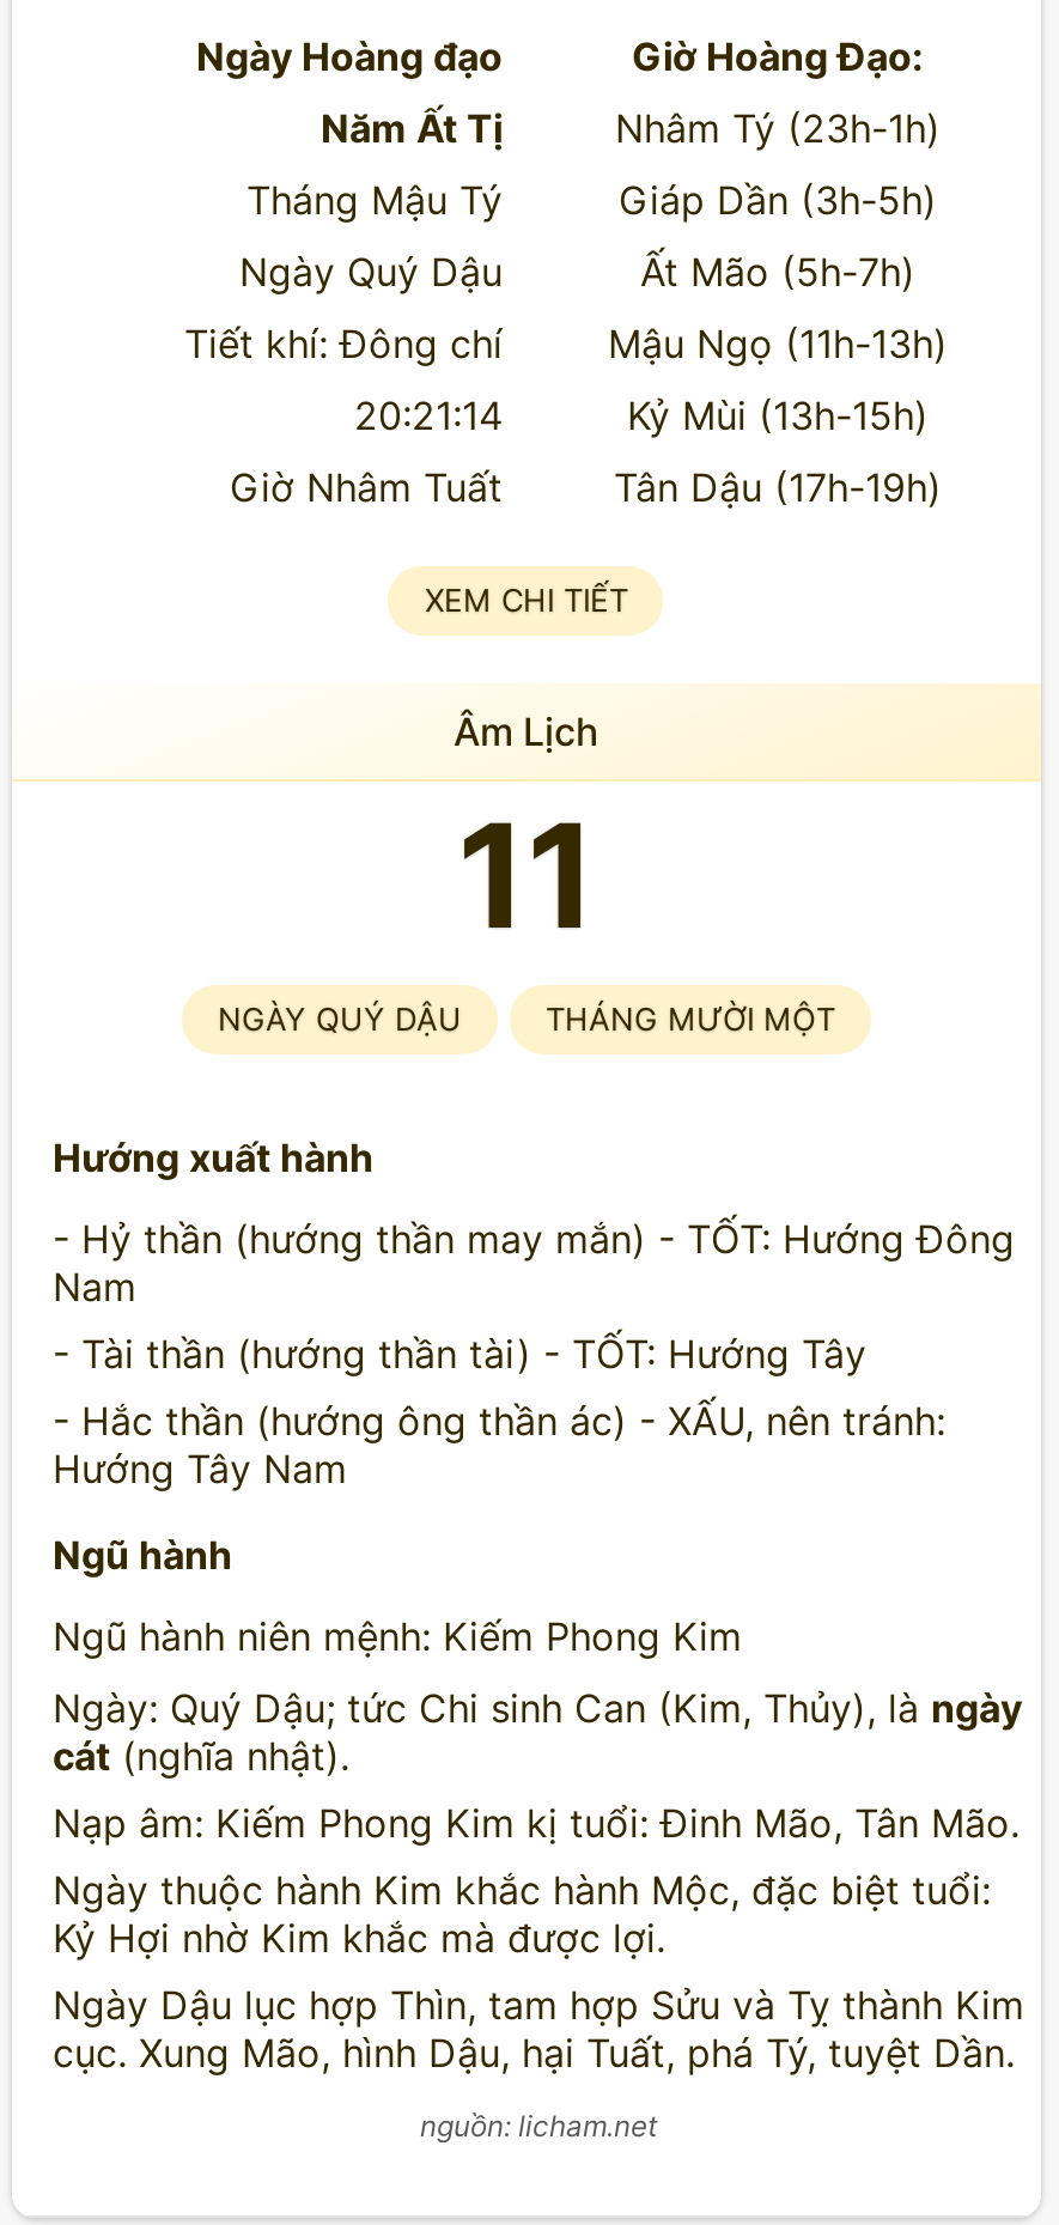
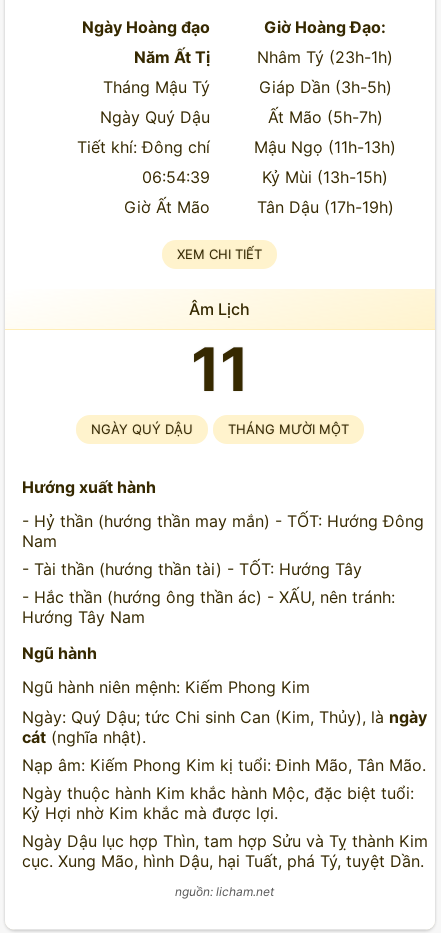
[354,391,503,439] 20:21:14 -> [142,167,210,187] 06:54:39
[230,463,503,511] Giờ Nhâm Tuất -> [124,197,210,217] Giờ Ất Mão

